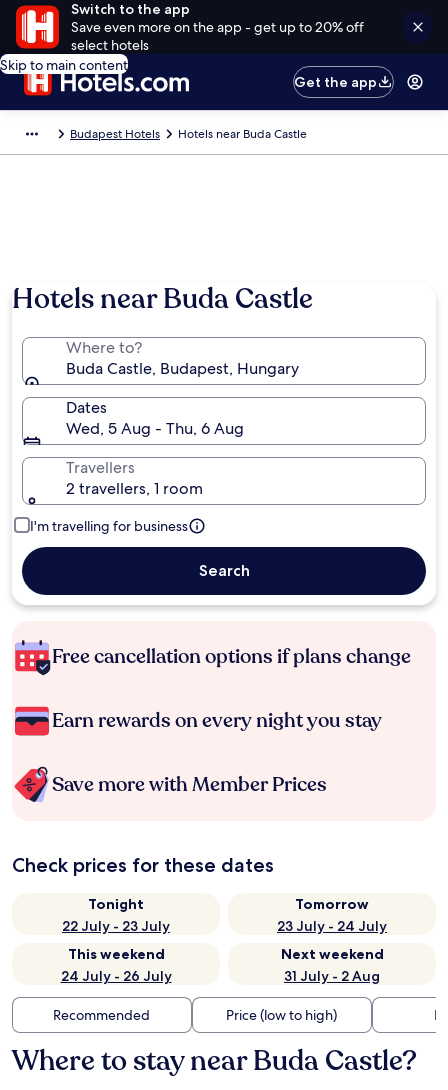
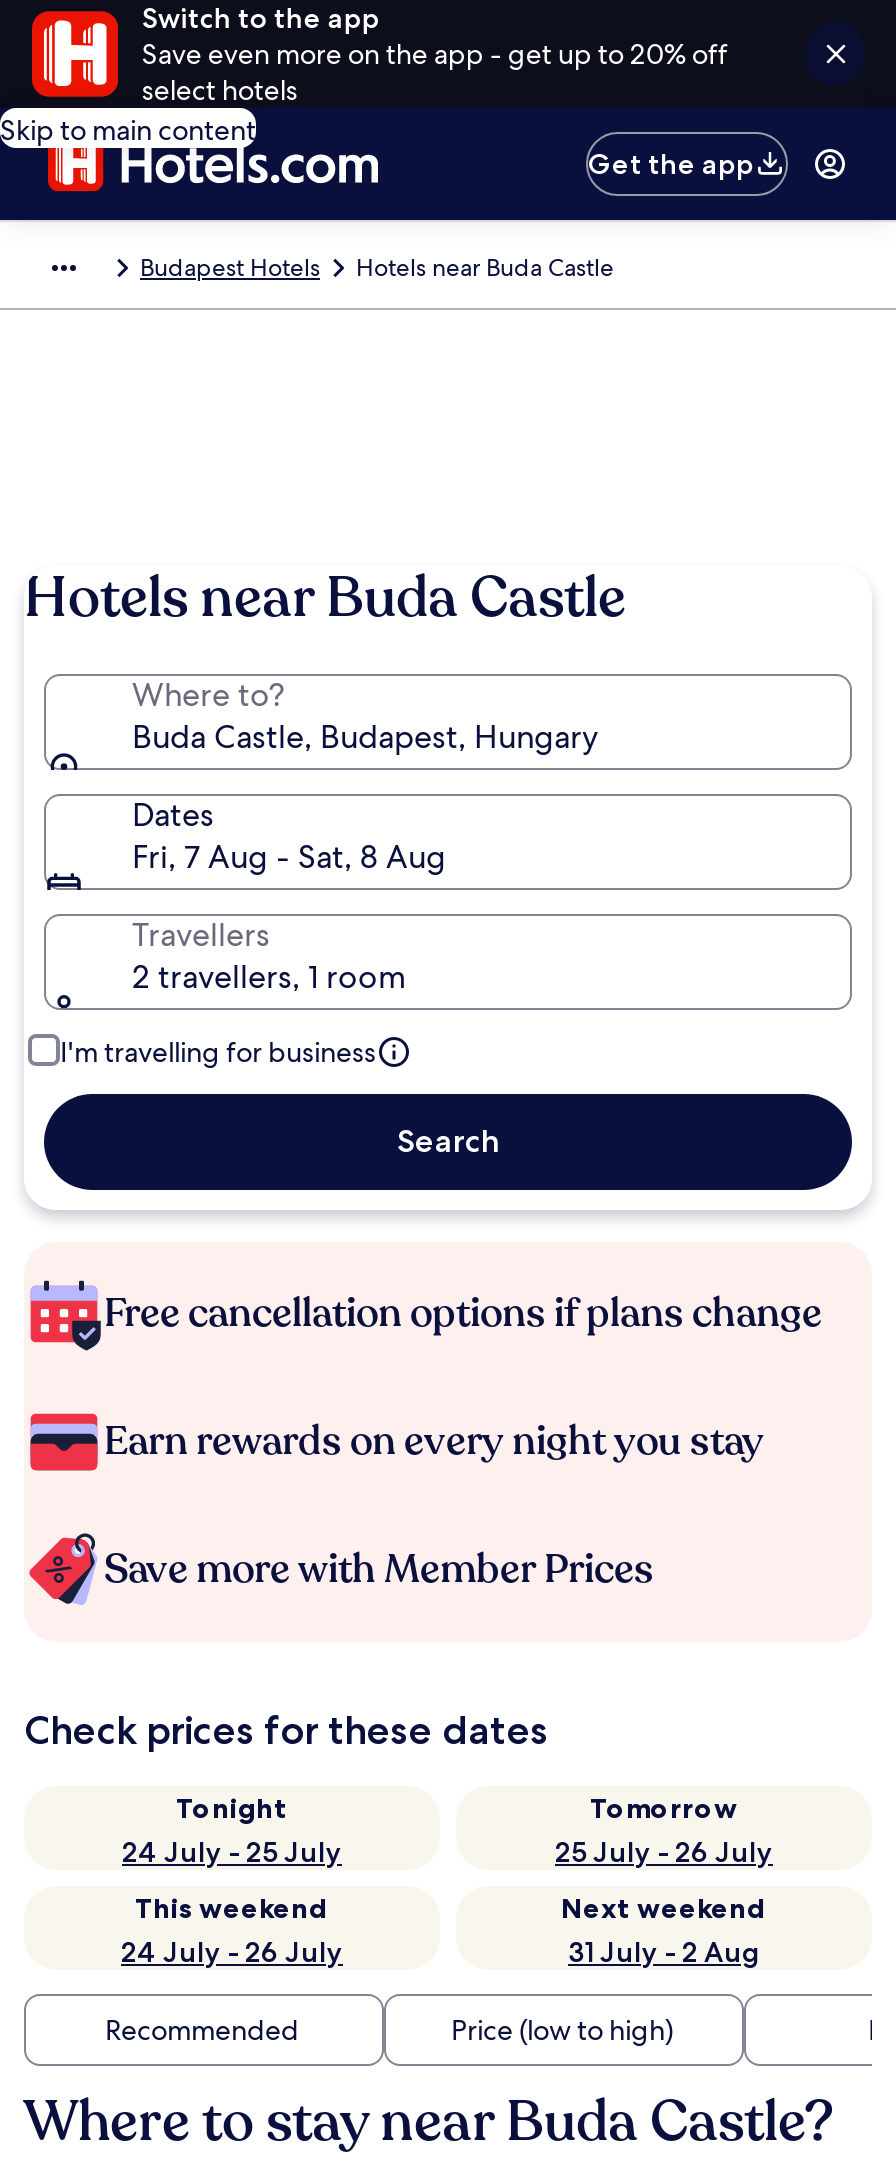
[66,418,244,439] Wed, 5 Aug - Thu, 6 Aug -> [132,836,446,878] Fri, 7 Aug - Sat, 8 Aug
[62,917,170,935] 22 July - 23 July -> [122,1834,342,1870] 24 July - 25 July
[277,917,387,935] 23 July - 24 July -> [555,1834,773,1870] 25 July - 26 July

